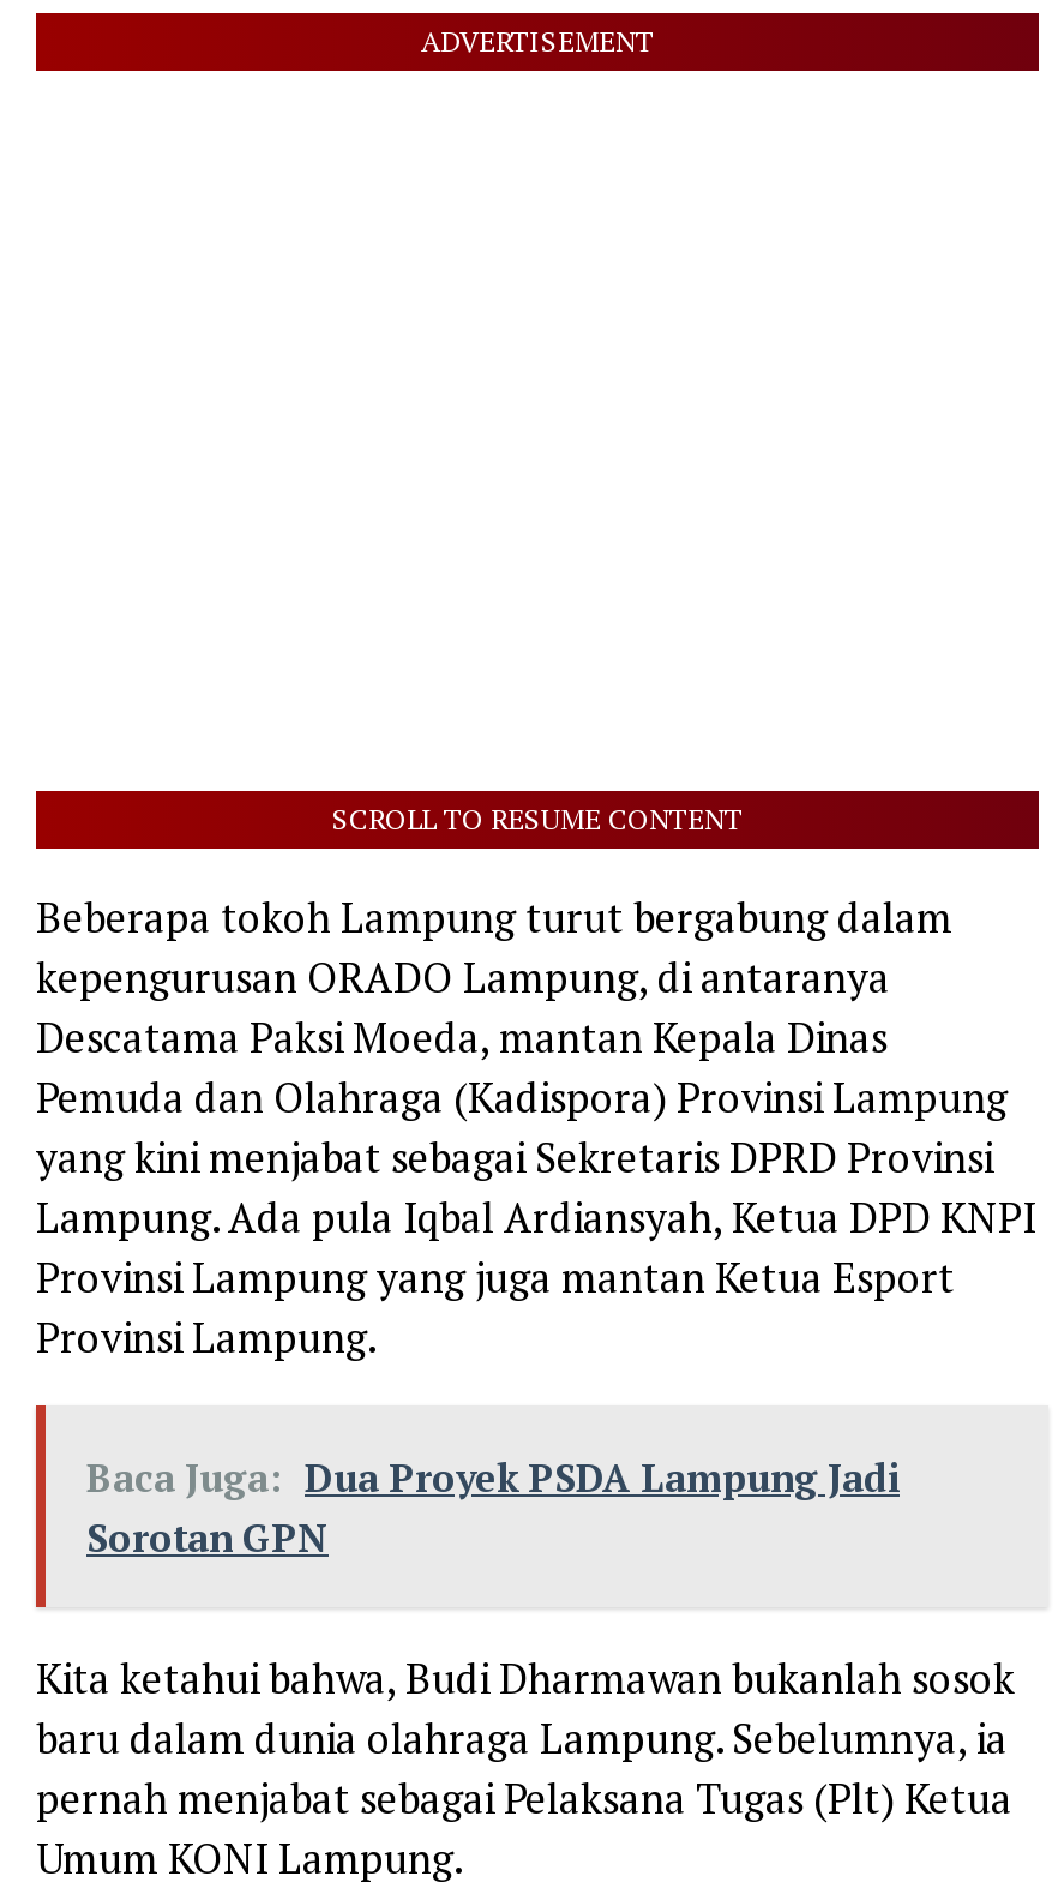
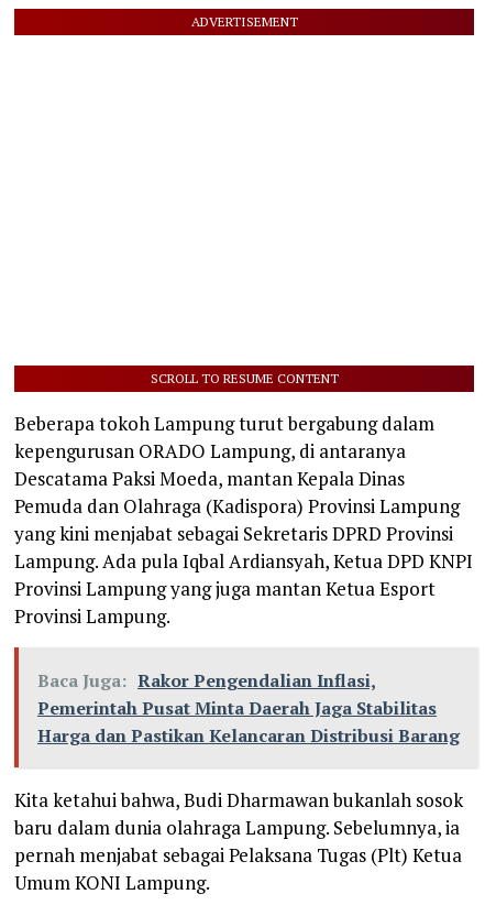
[86,1451,900,1564] Baca Juga: Dua Proyek PSDA Lampung Jadi | Sorotan GPN -> [37,668,460,747] Baca Juga: Rakor Pengendalian Inflasi, | Pemerintah Pusat Minta Daerah Jaga Stabilitas | Harga dan Pastikan Kelancaran Distribusi Barang

